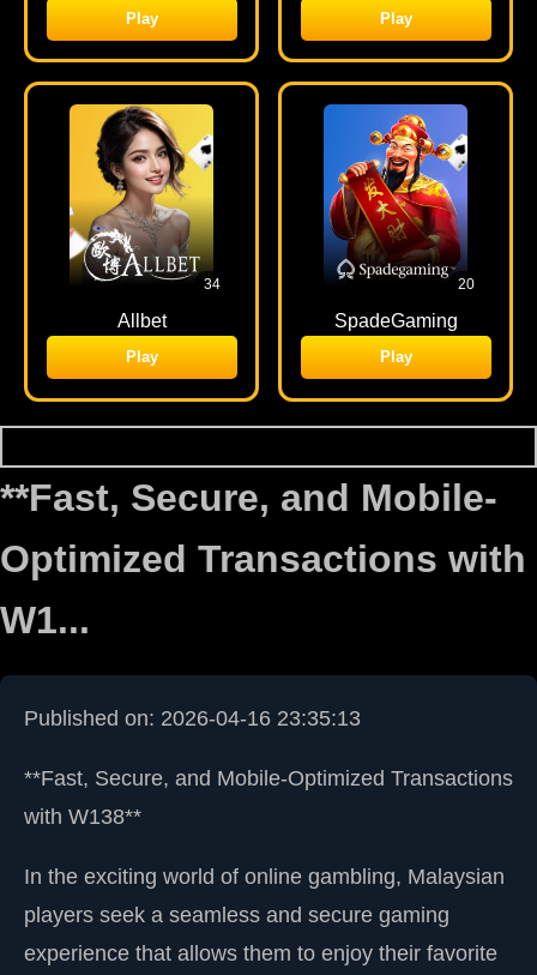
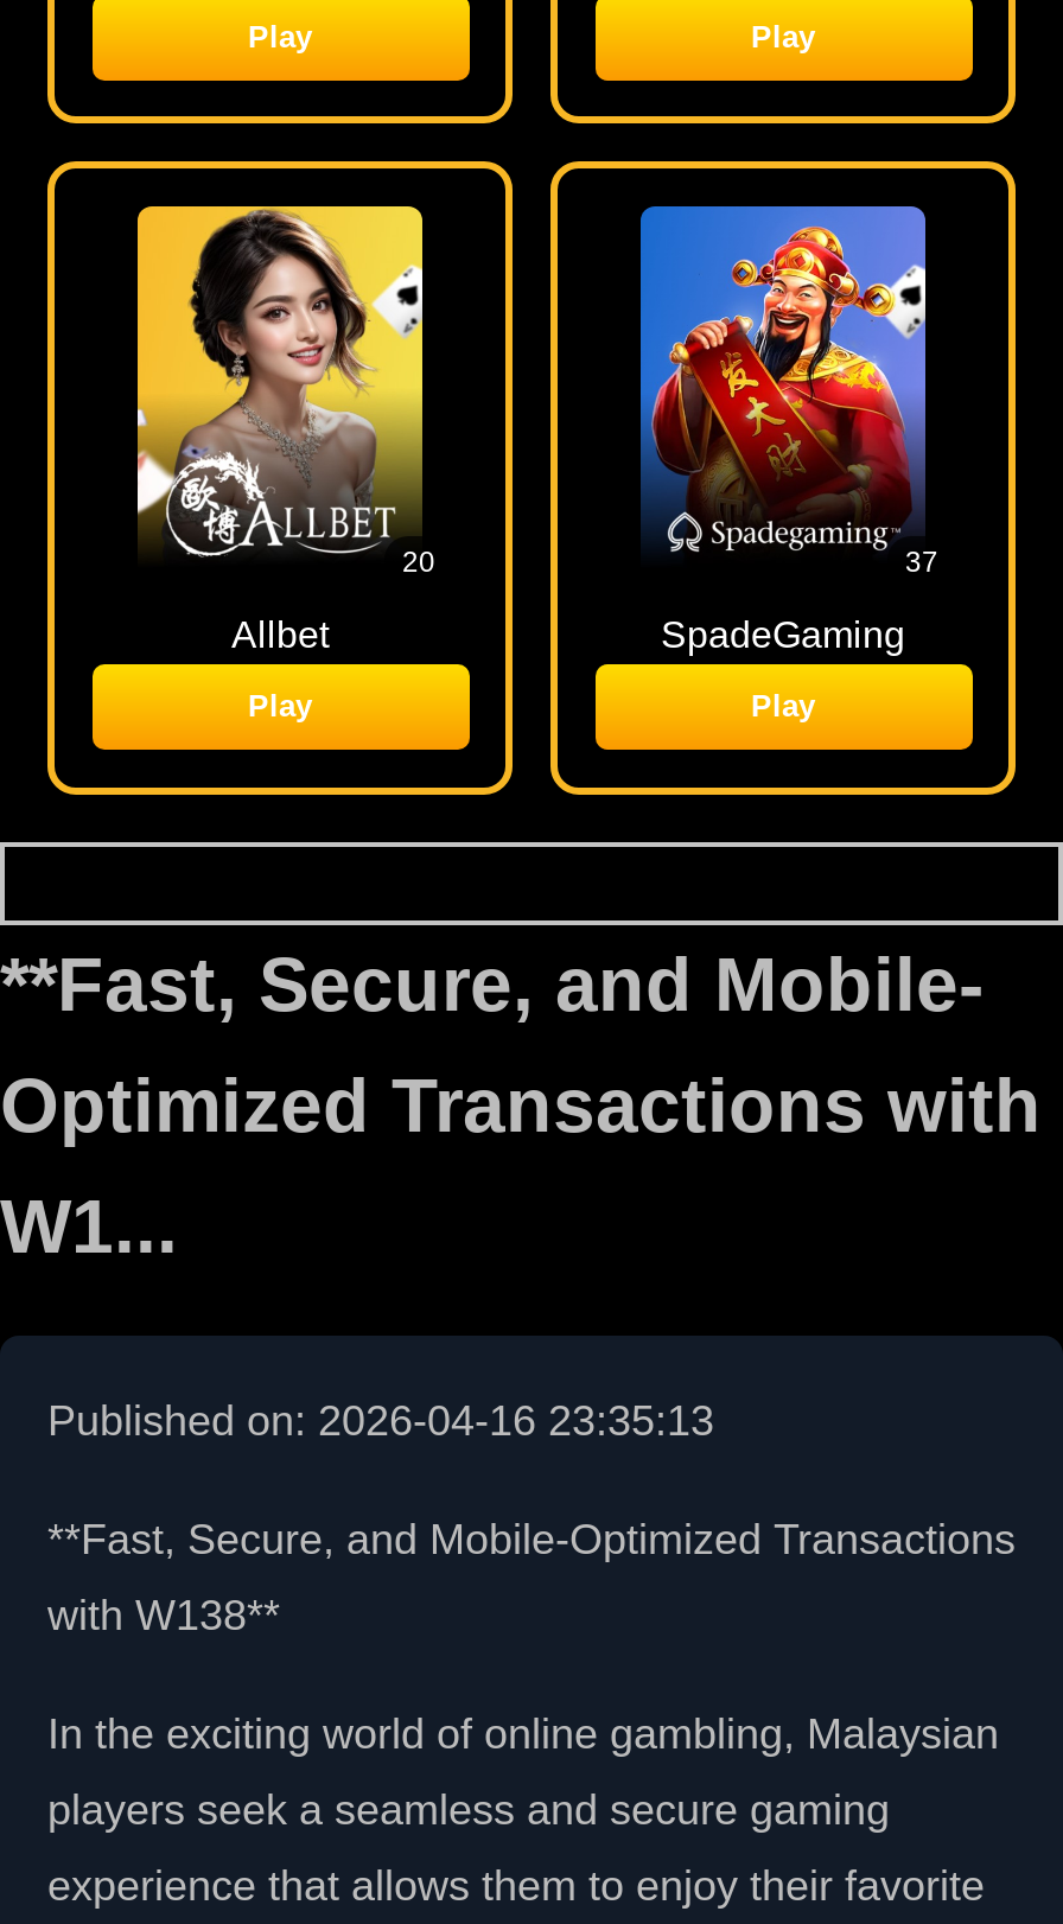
[203,276,220,293] 34 -> [402,546,435,579] 20
[457,276,474,293] 20 -> [905,546,938,579] 37

